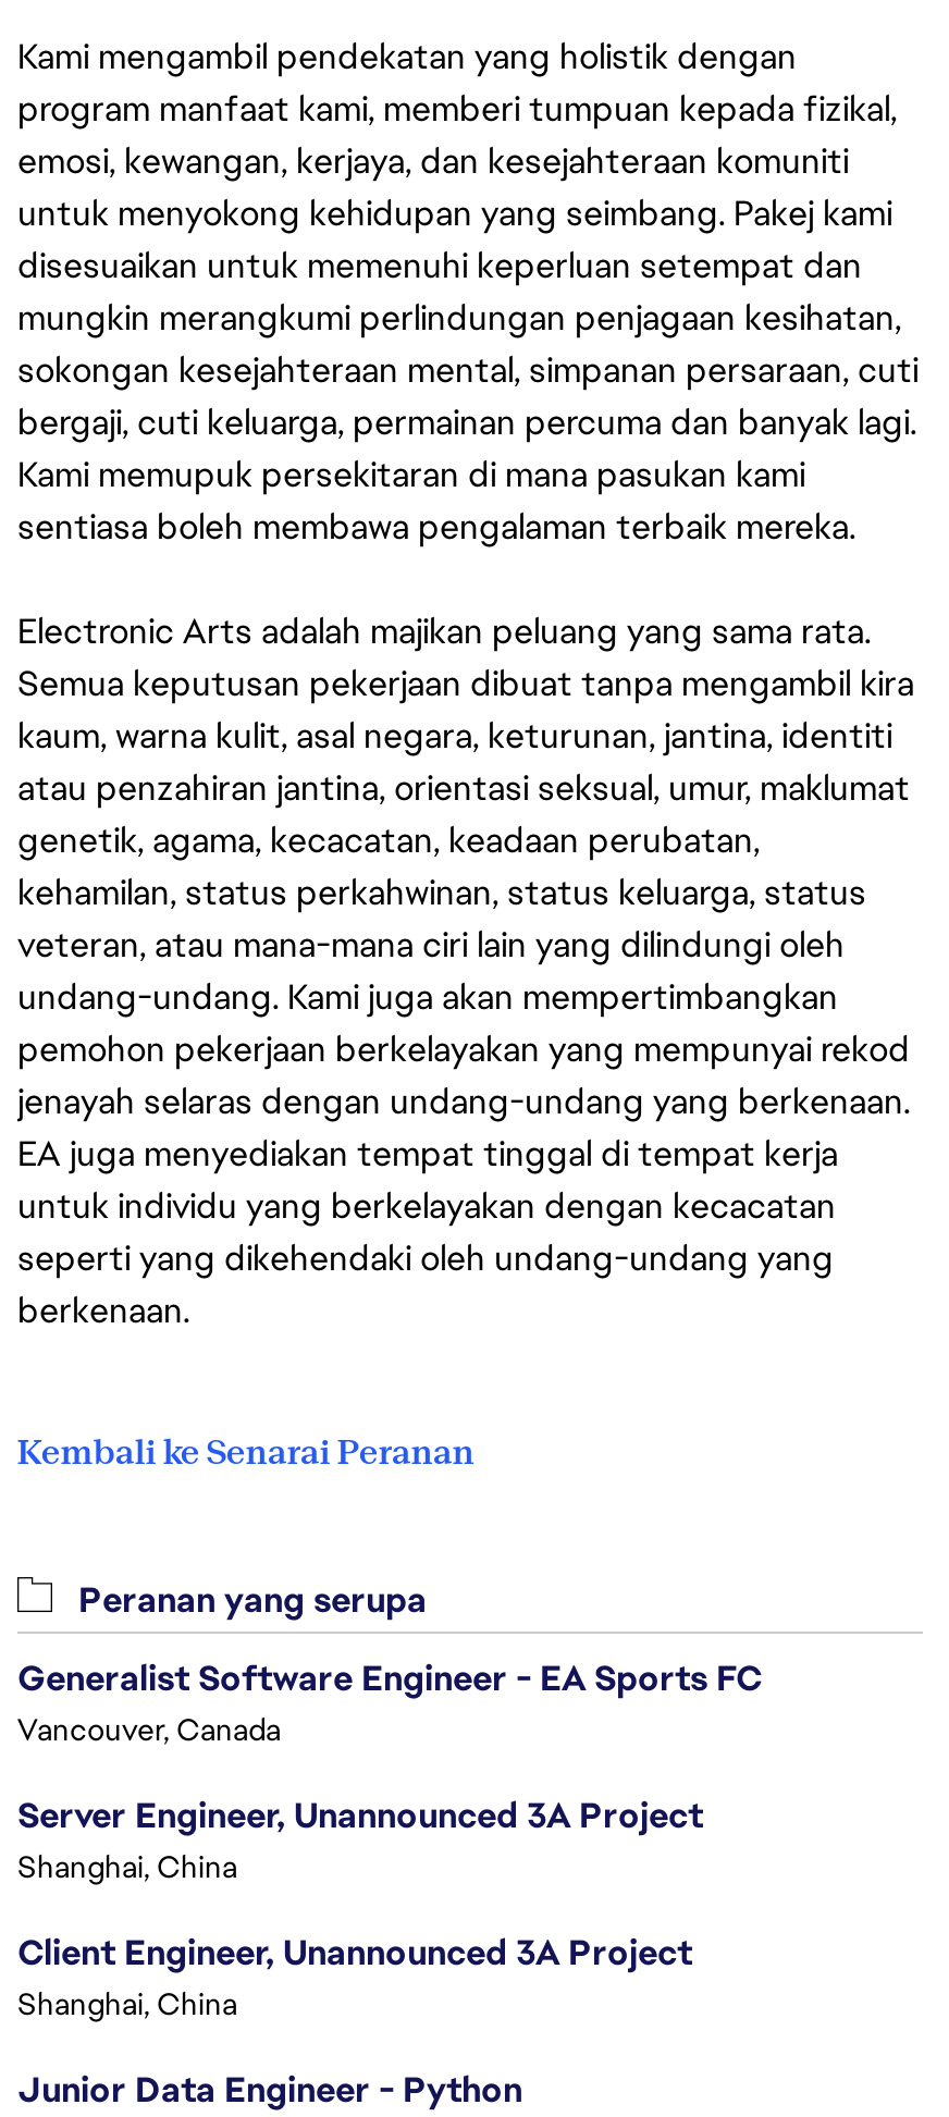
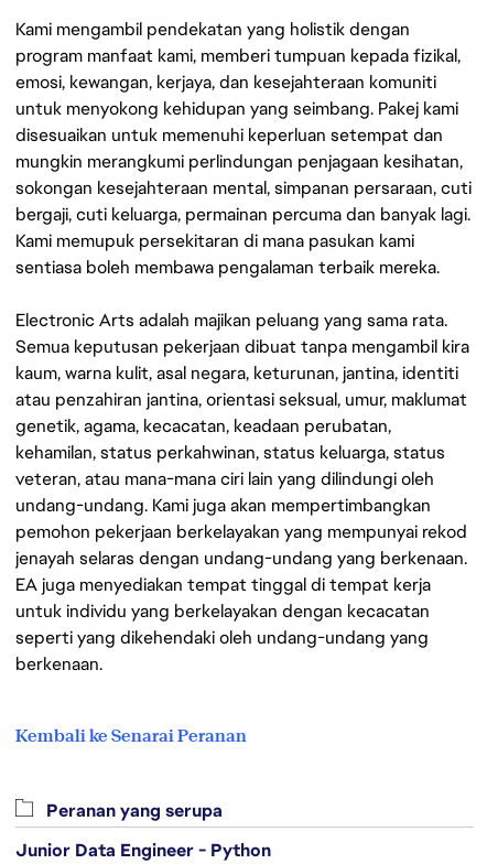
[17,1656,762,2023] Generalist Software Engineer - EA Sports FC | Vancouver, Canada | Server Engineer, Unannounced 3A Project | Shanghai, China | Client Engineer, Unannounced 3A Project | Shanghai, China -> none

